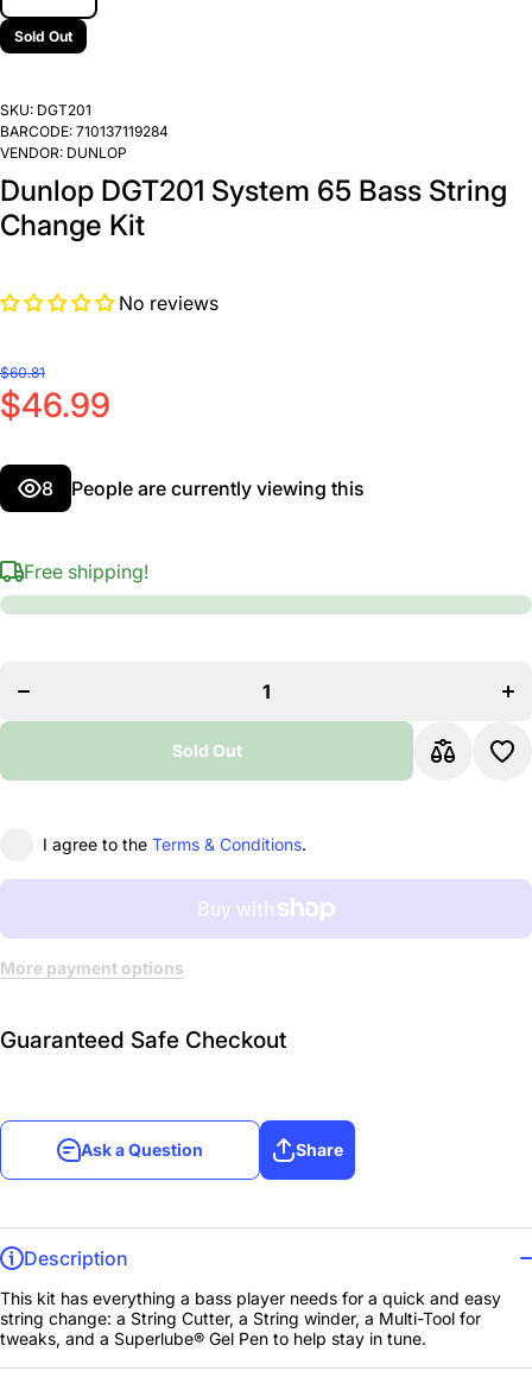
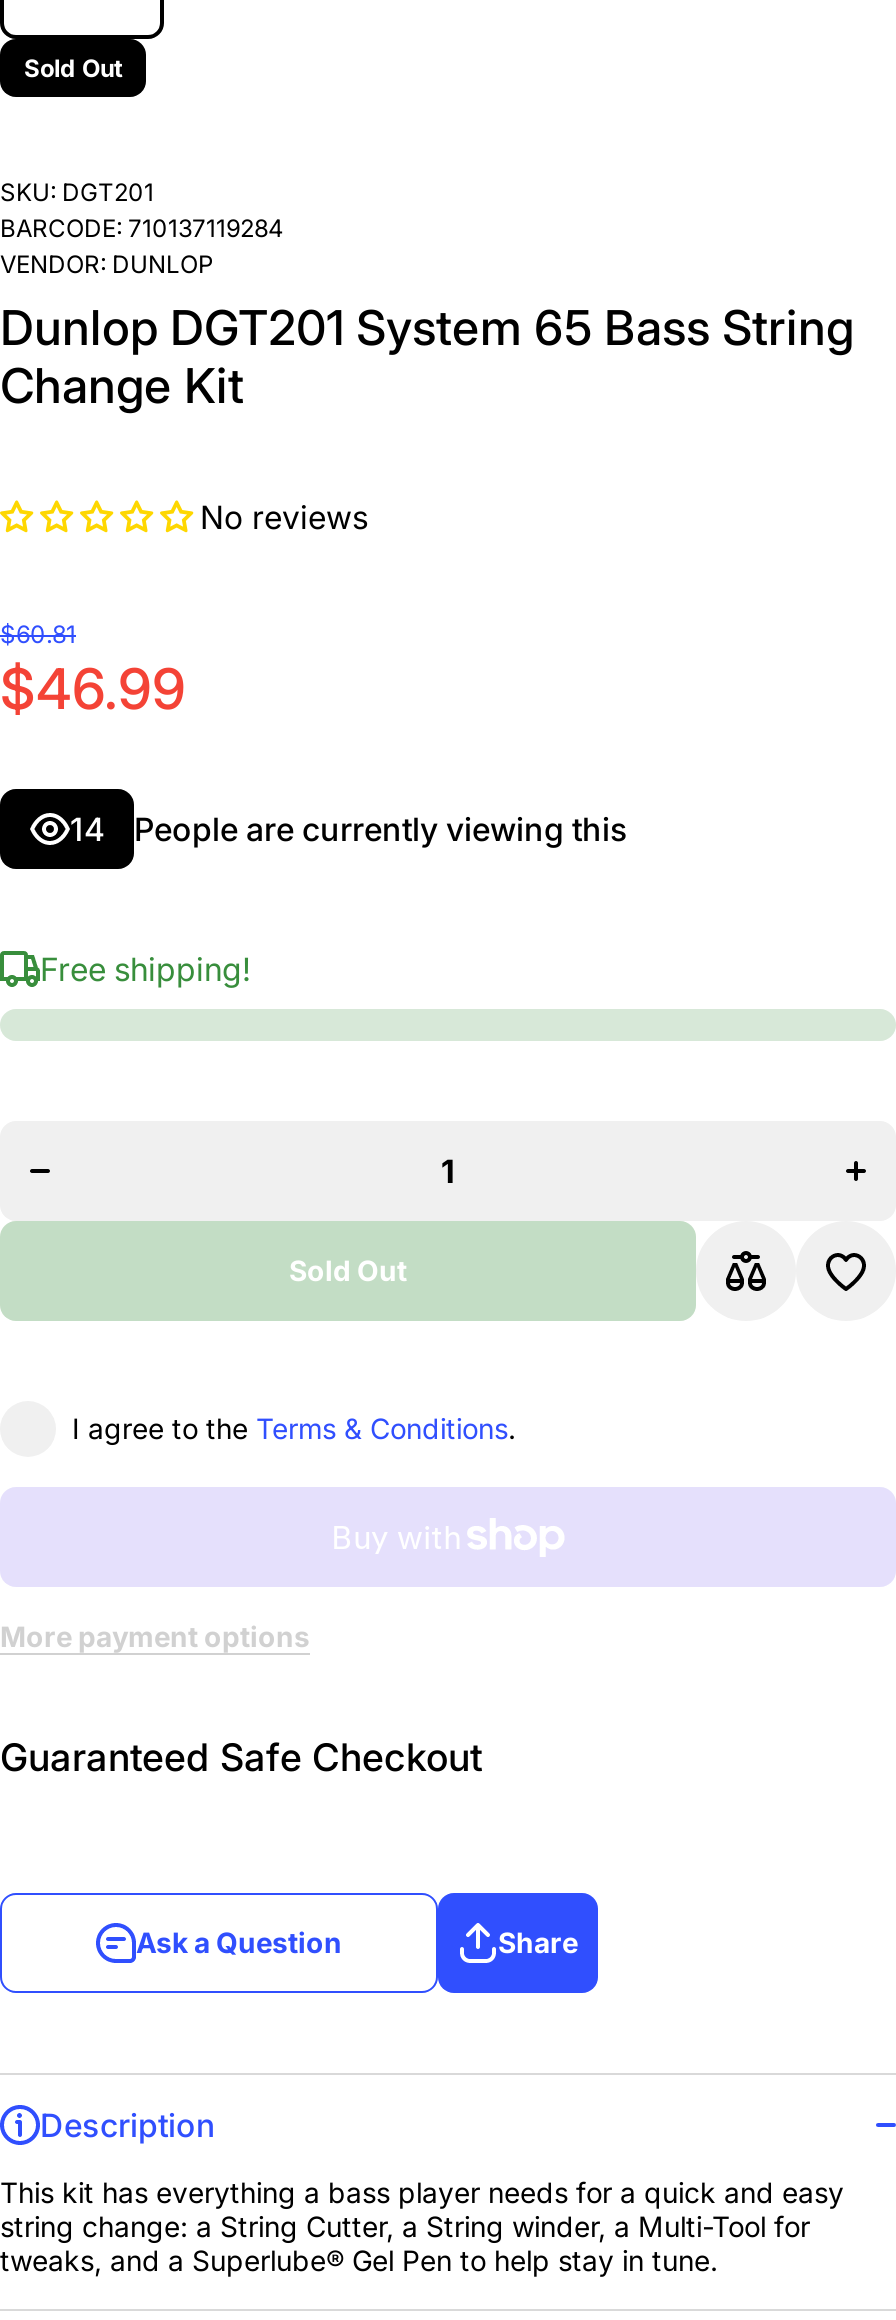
[42,476,365,500] 8 People are currently viewing this -> [70,808,628,848] 14 People are currently viewing this

